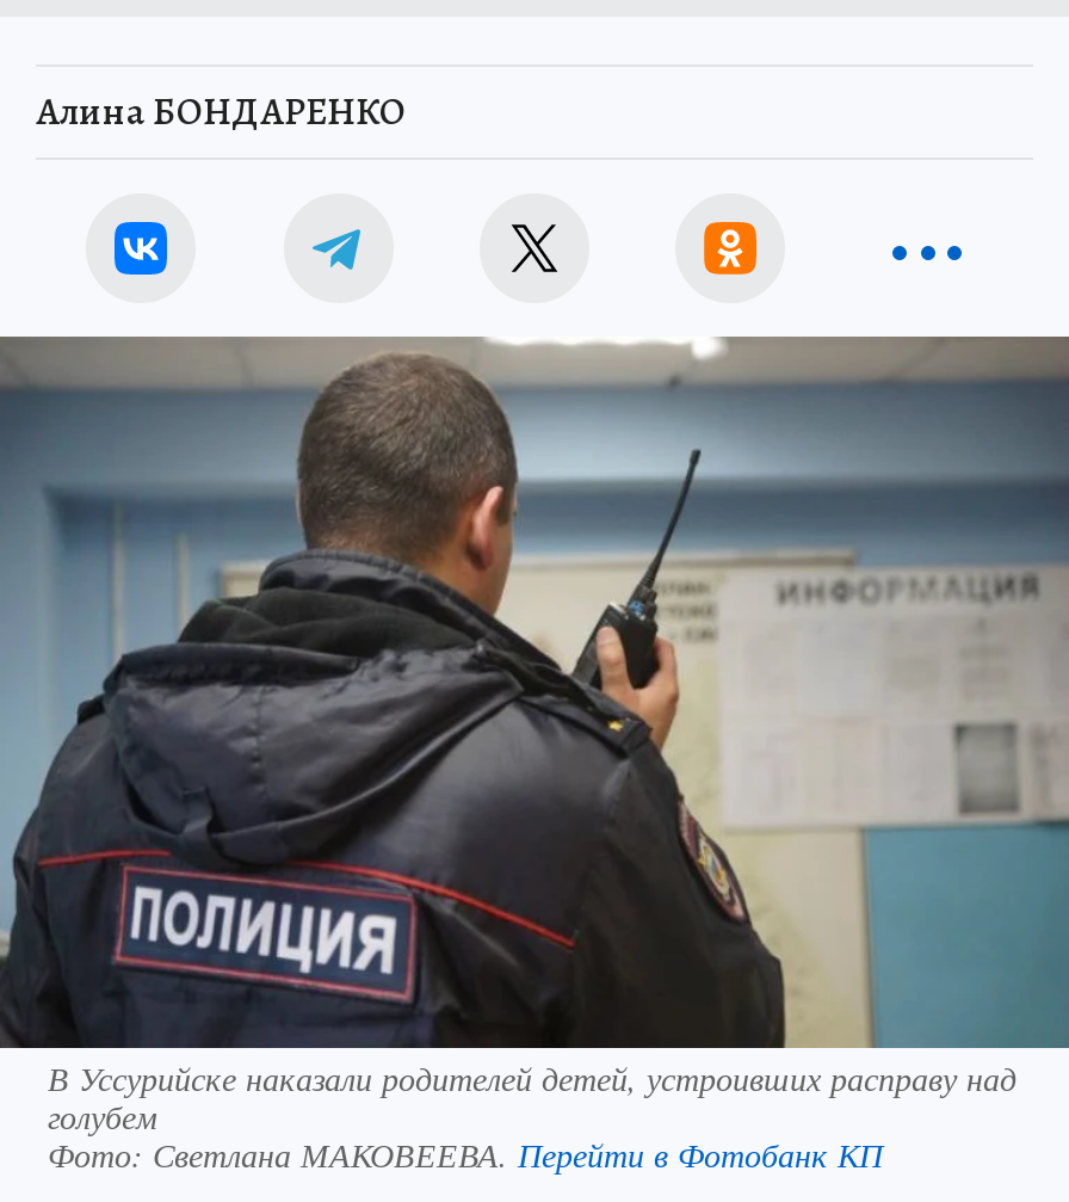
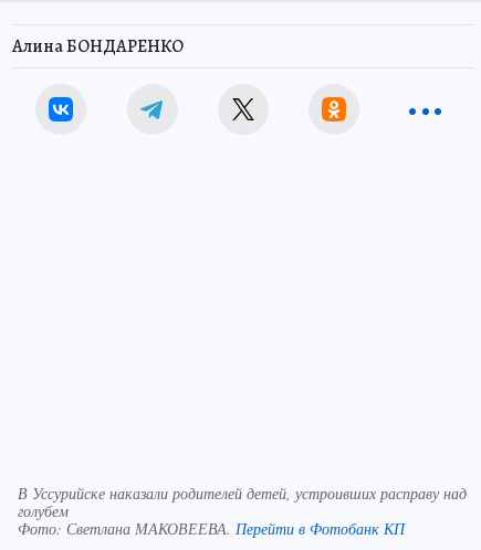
[7,334,1062,1050] [image] -> none

